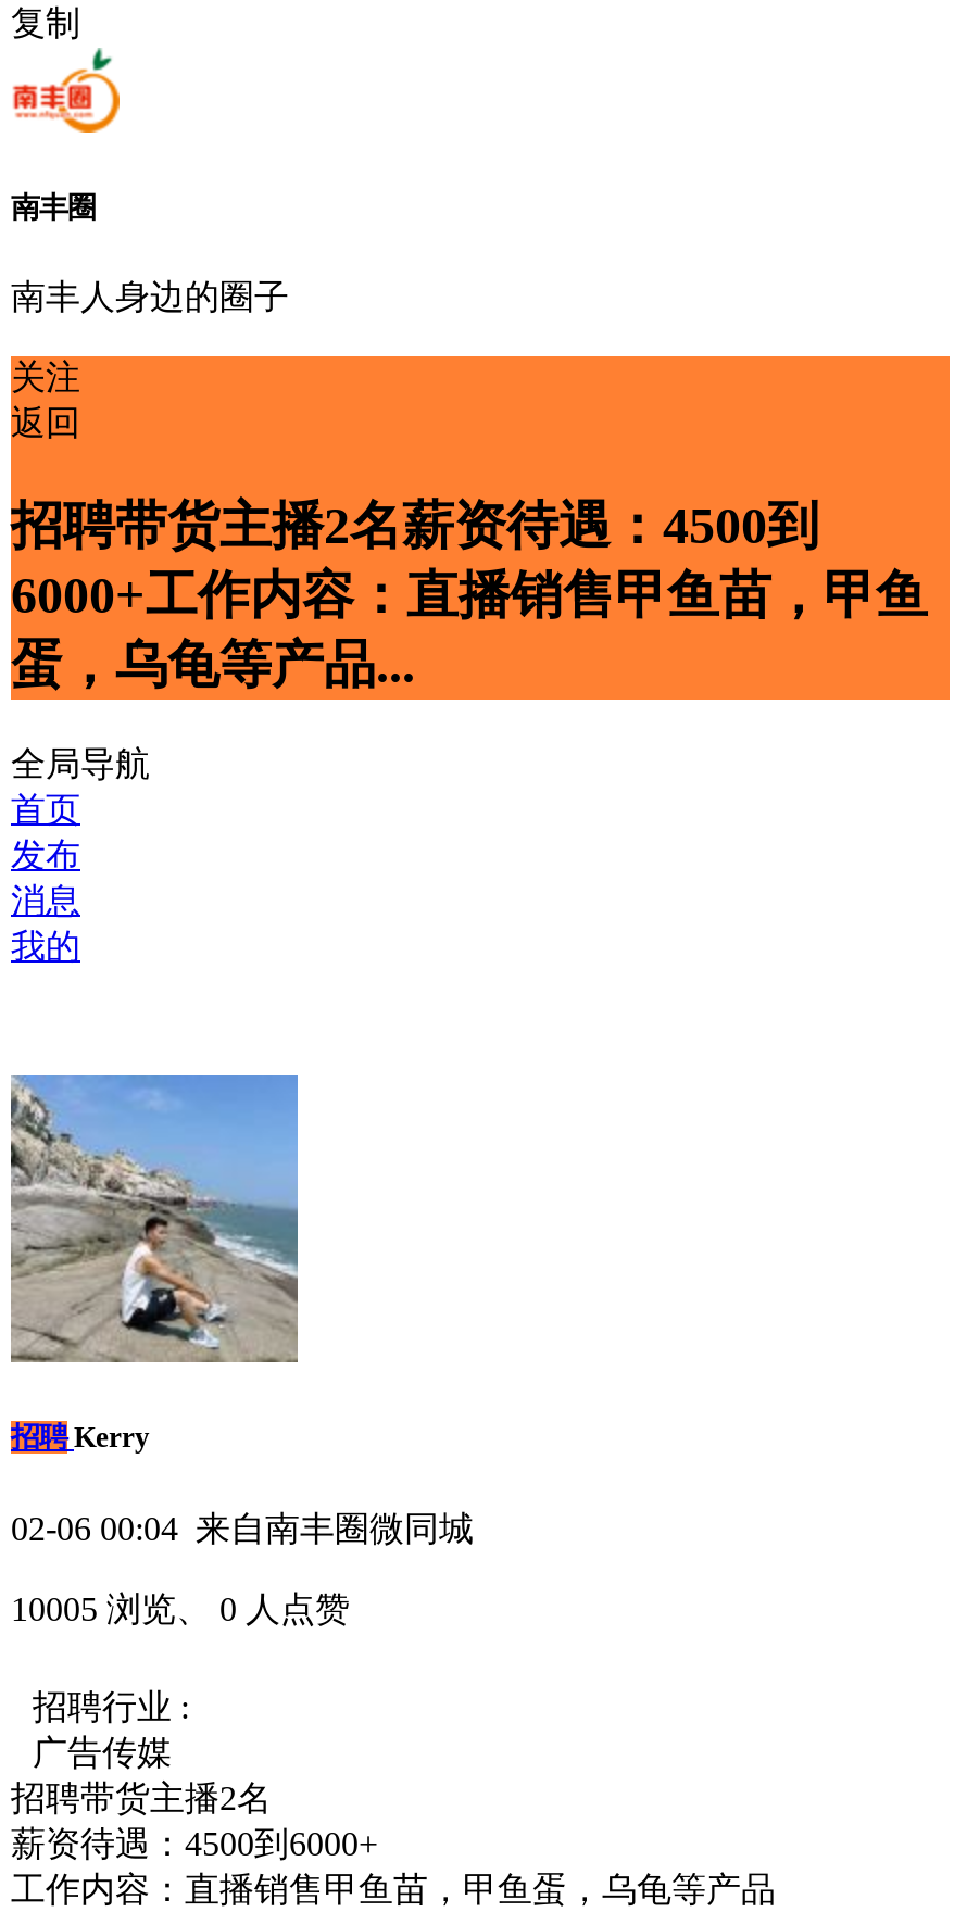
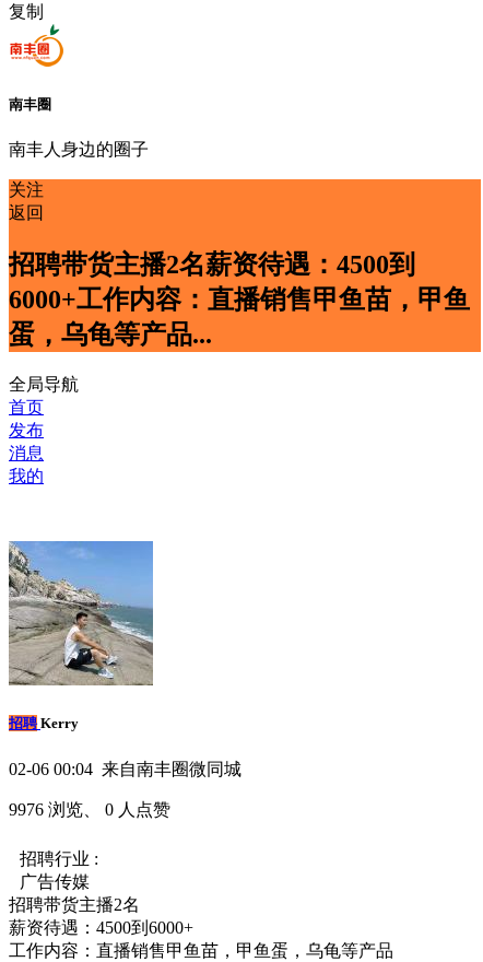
[11,1589,350,1626] 10005 浏览、 0 人点赞 -> [9,800,170,818] 9976 浏览、 0 人点赞

